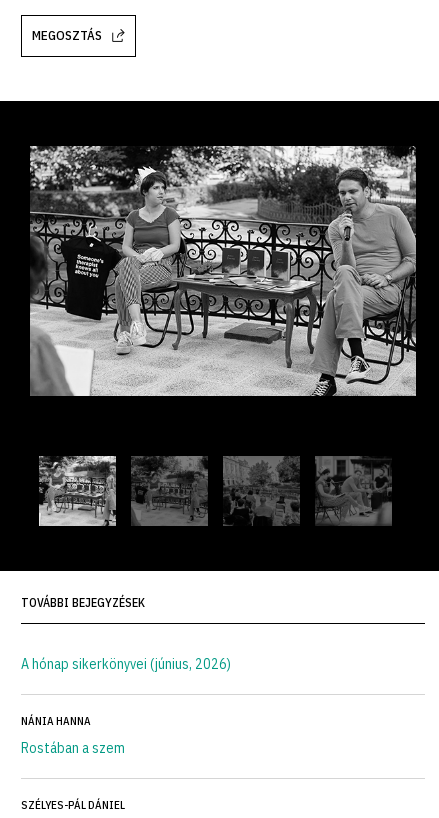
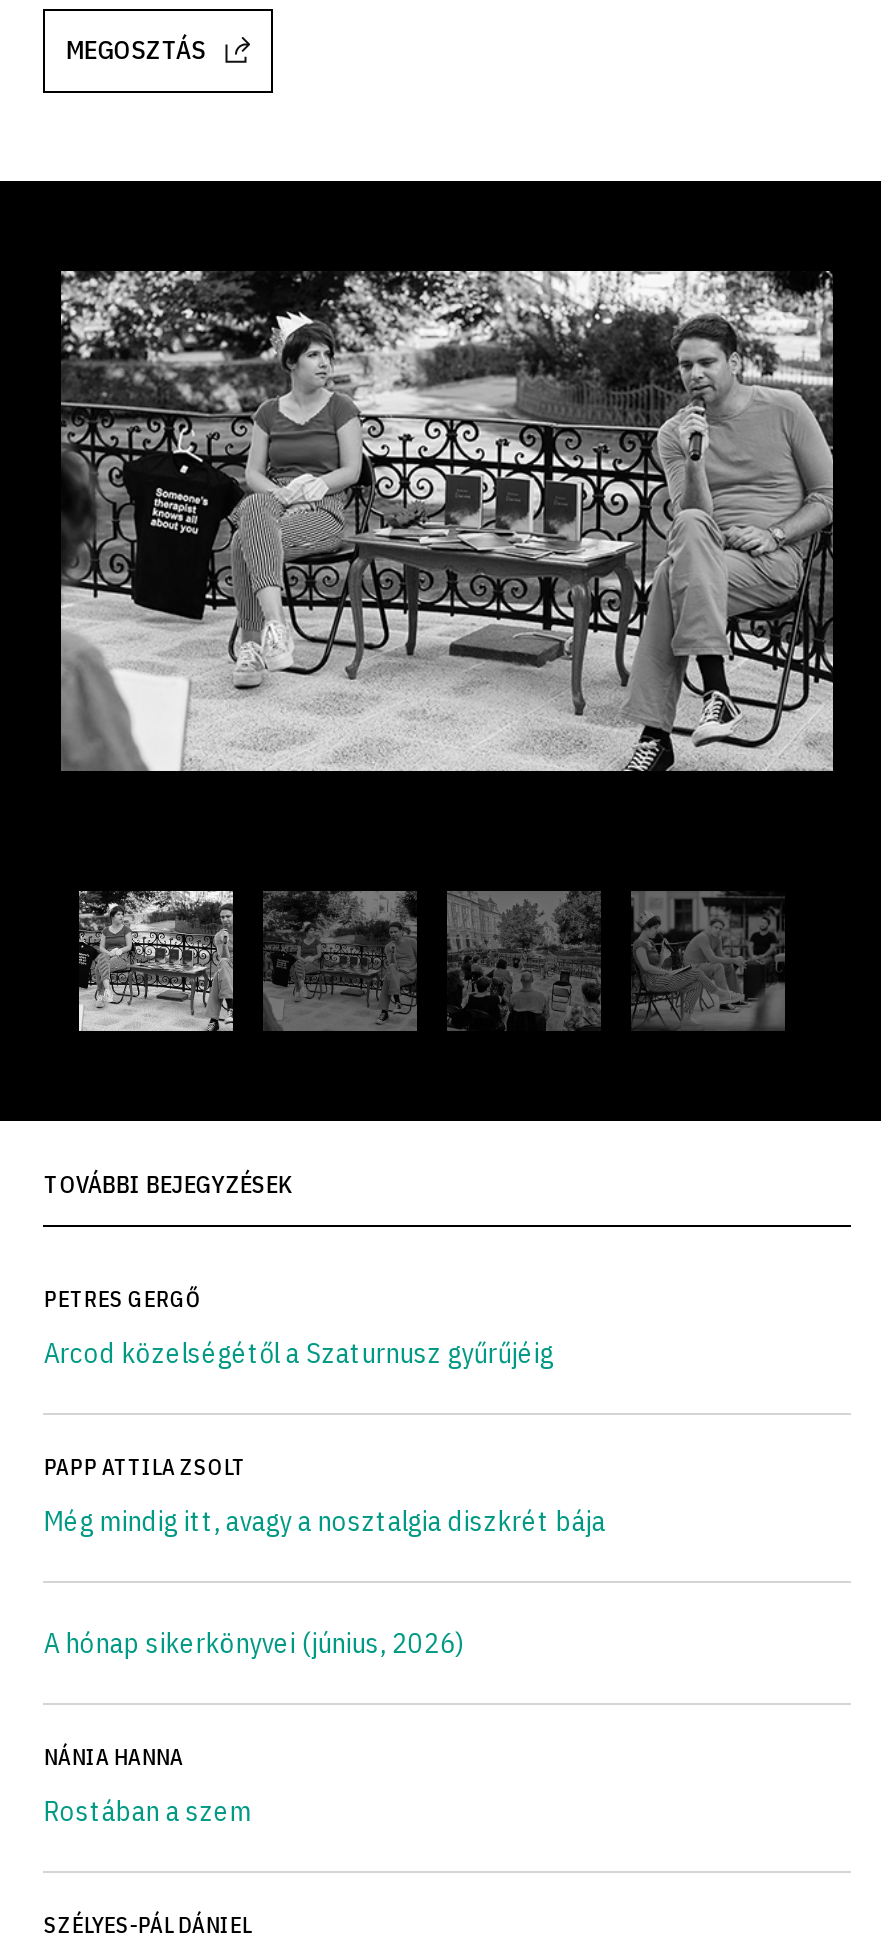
none -> [44,1286,606,1540] PETRES GERGŐ | Arcod közelségétől a Szaturnusz gyűrűjéig | PAPP ATTILA ZSOLT | Még mindig itt, avagy a nosztalgia diszkrét bája

